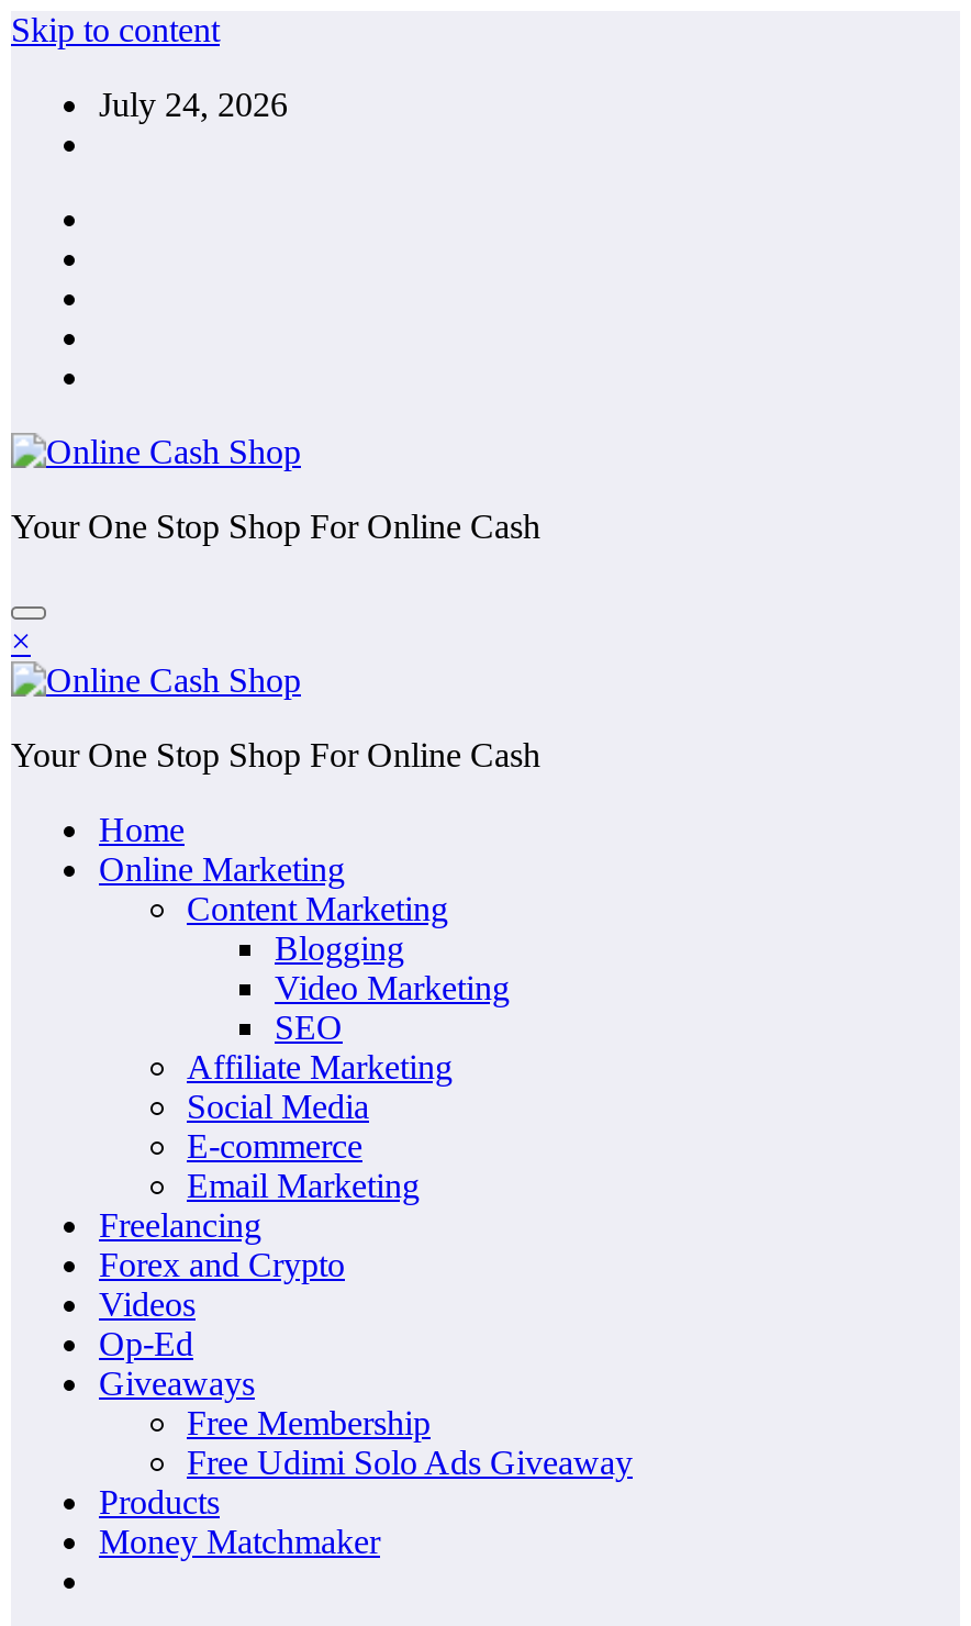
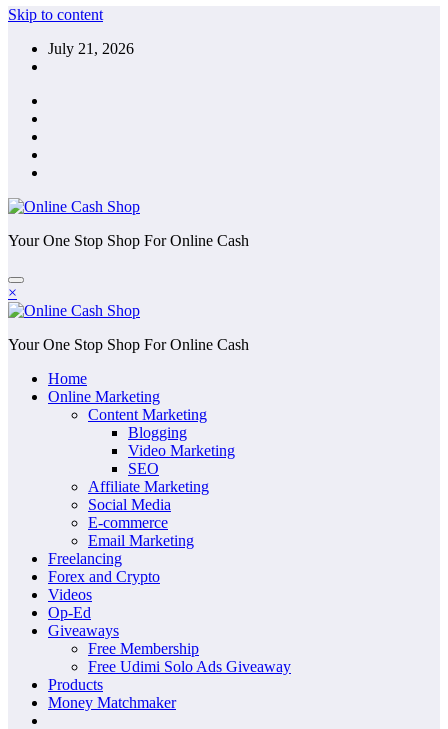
[99,86,288,123] July 24, 2026 -> [48,40,134,57] July 21, 2026

